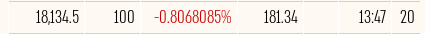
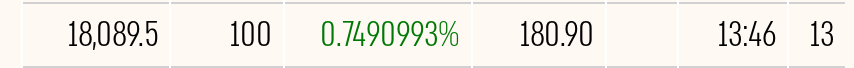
[36,5,79,30] 18,134.5 -> [68,10,158,60] 18,089.5
[154,5,232,30] -0.8068085% -> [320,10,460,60] 0.7490993%
[264,5,298,30] 181.34 -> [520,10,594,60] 180.90
[359,5,386,30] 13:47 -> [718,10,776,60] 13:46
[400,5,415,30] 20 -> [810,10,834,60] 13

